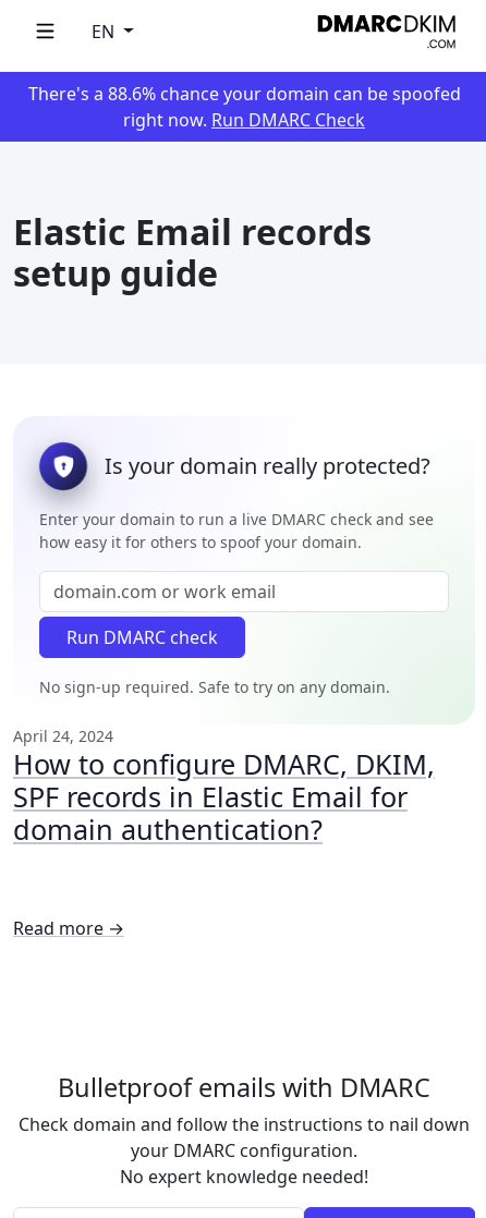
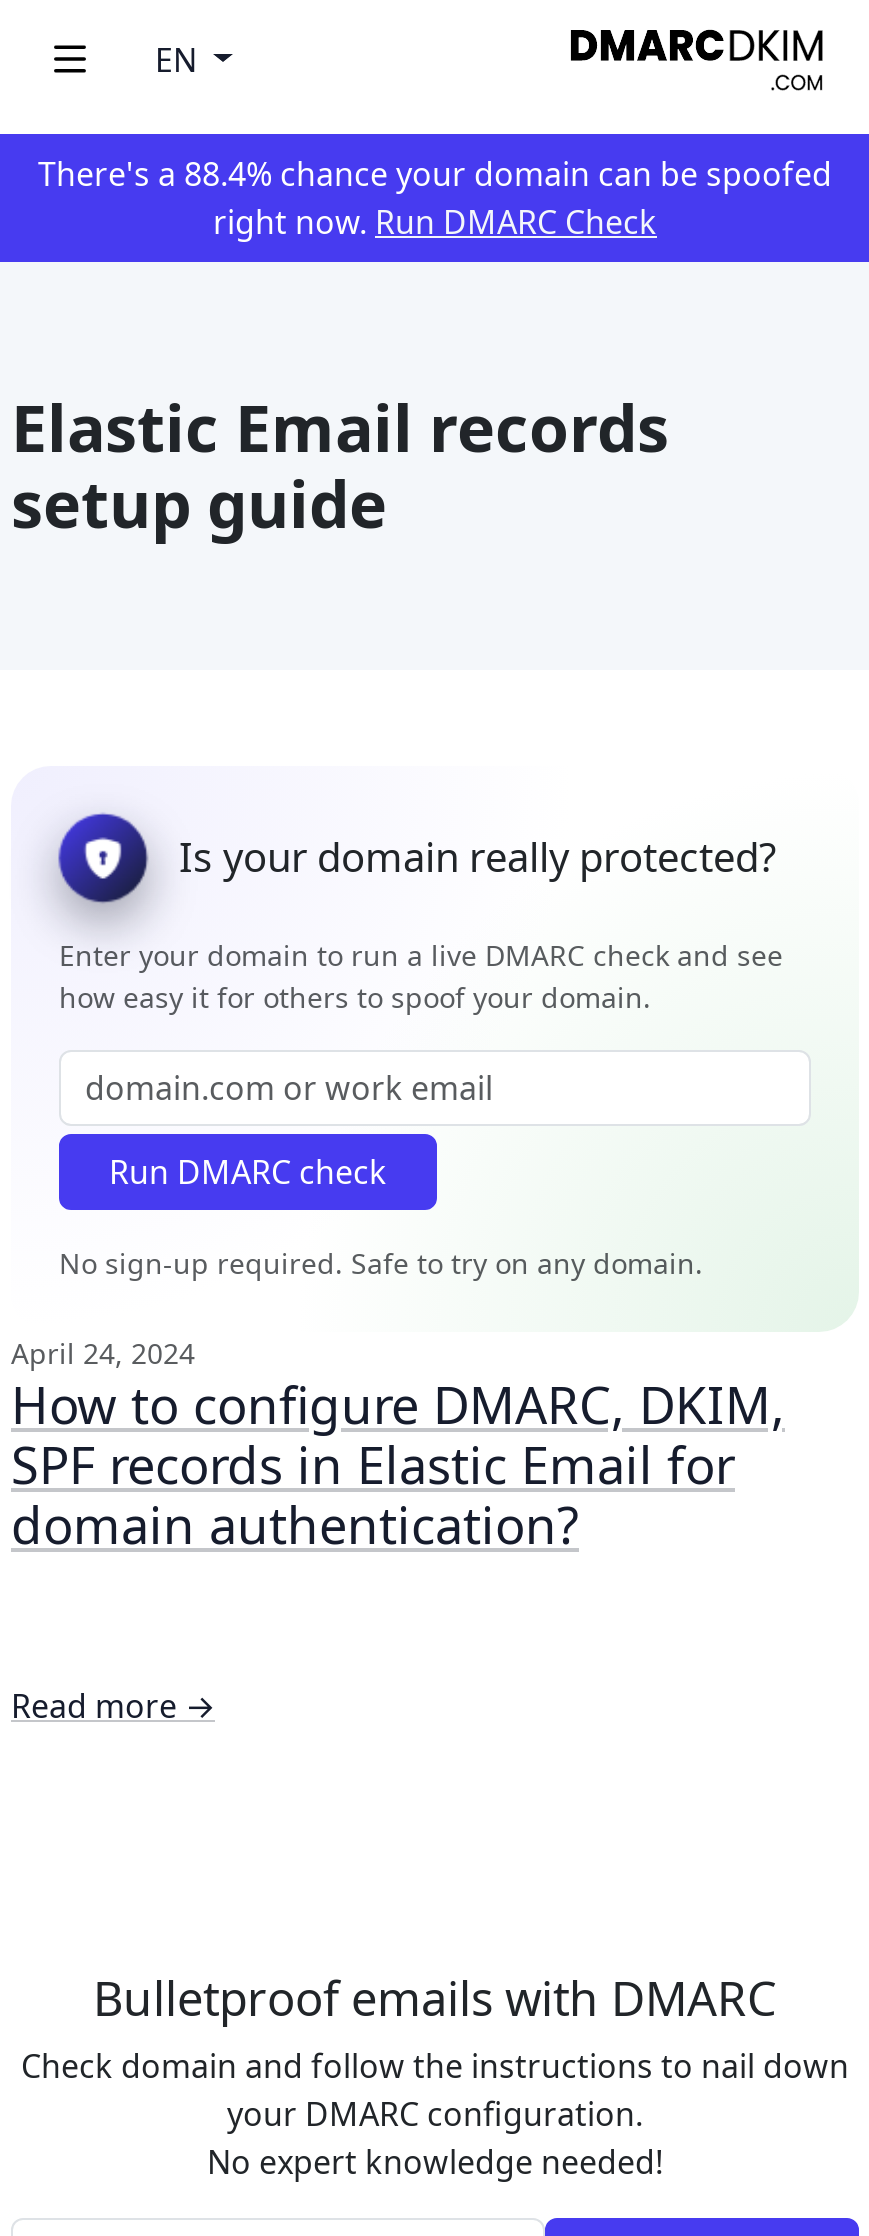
[28,82,460,106] There's a 88.6% chance your domain can be spoofed -> [38,152,832,196] There's a 88.4% chance your domain can be spoofed

